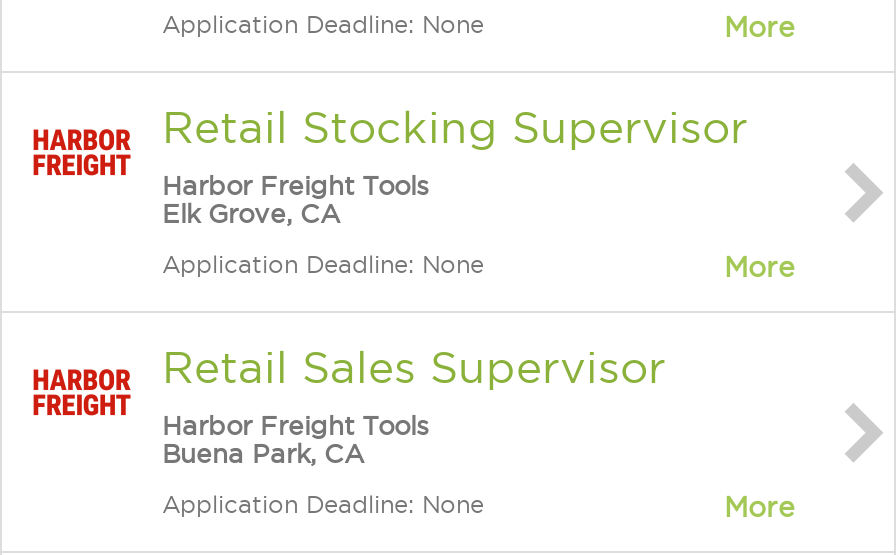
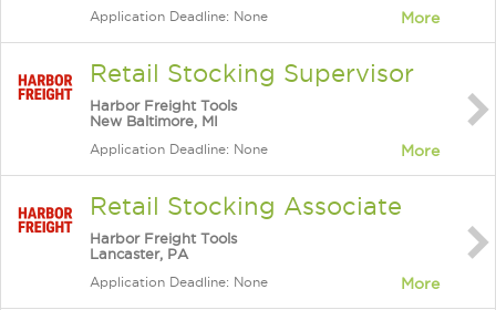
[162,199,340,227] Elk Grove, CA -> [90,113,218,128] New Baltimore, MI
[162,343,666,391] Retail Sales Supervisor -> [90,193,402,219] Retail Stocking Associate
[162,439,364,467] Buena Park, CA -> [90,246,188,261] Lancaster, PA

